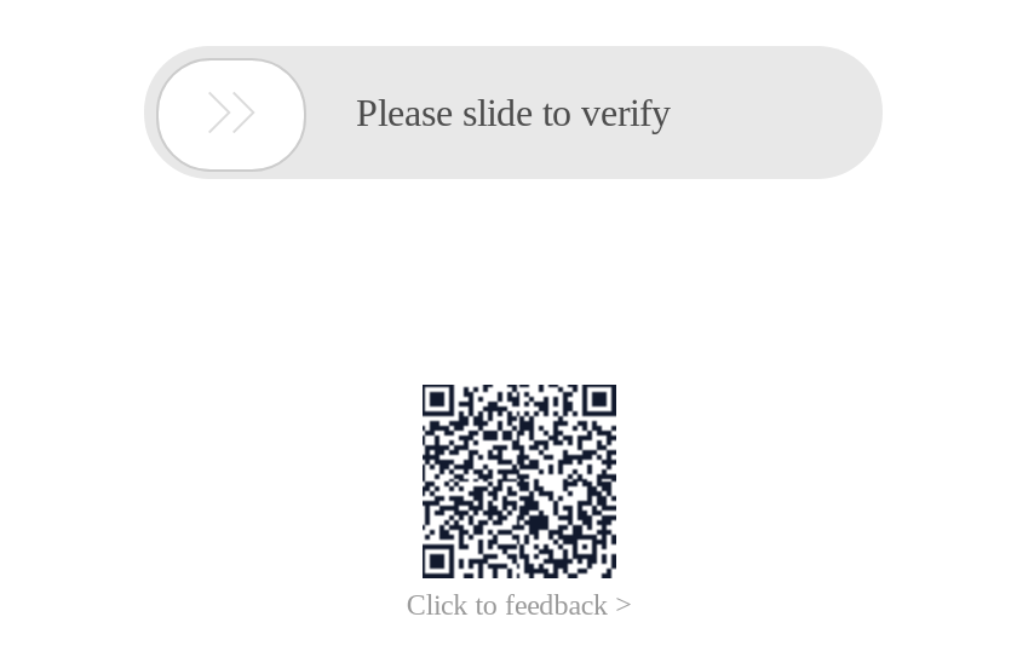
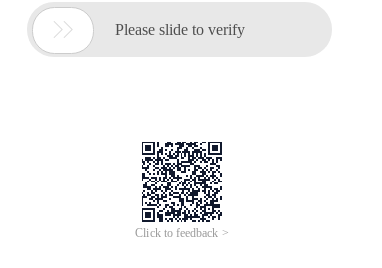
[420,385,619,581] [image] -> [142,141,222,223] [image]

